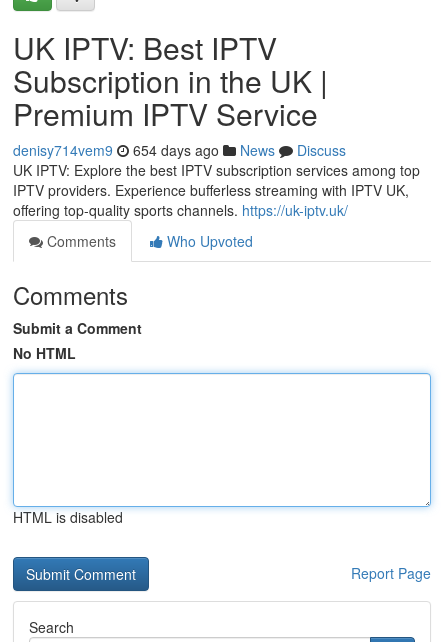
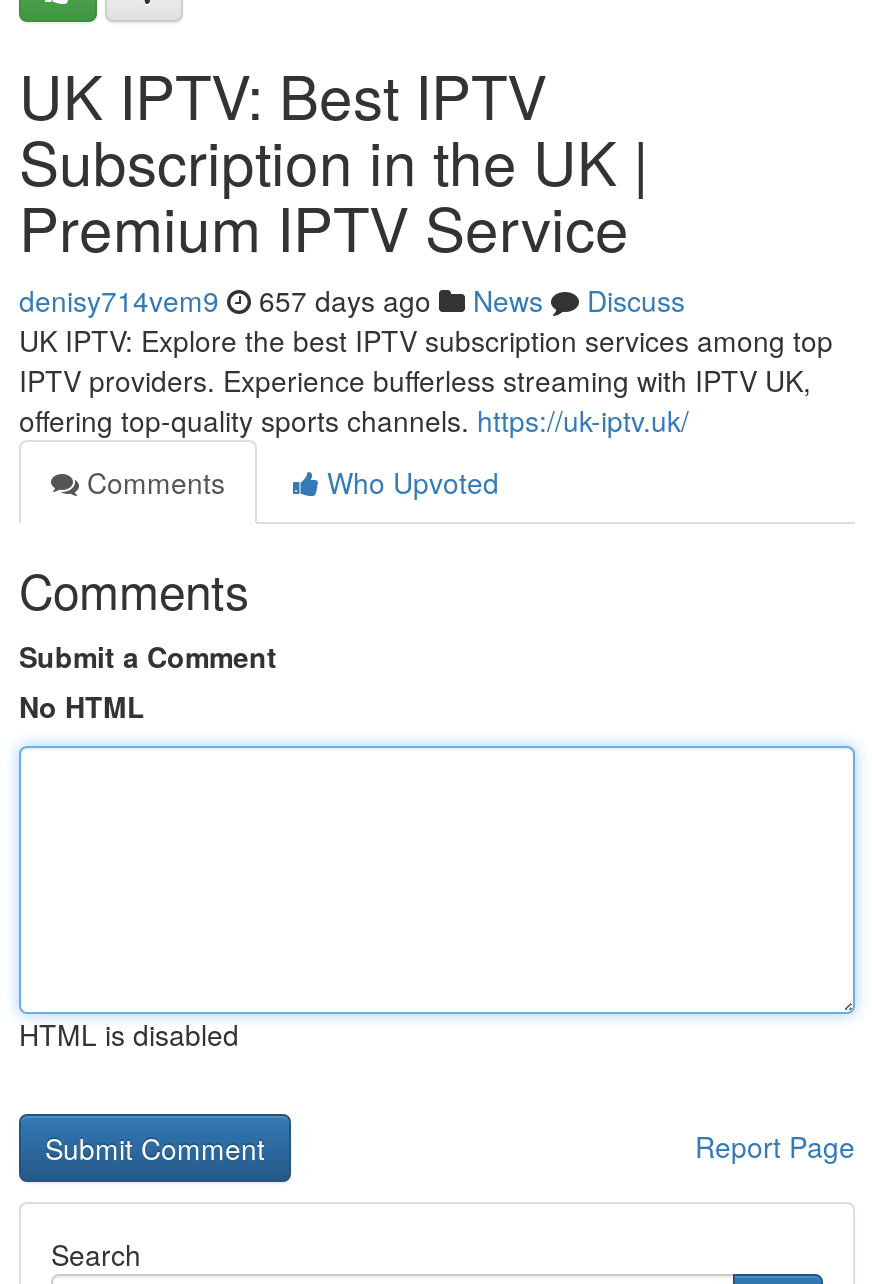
[13,140,346,160] denisy714vem9 654 days ago News Discuss -> [19,280,685,320] denisy714vem9 657 days ago News Discuss

